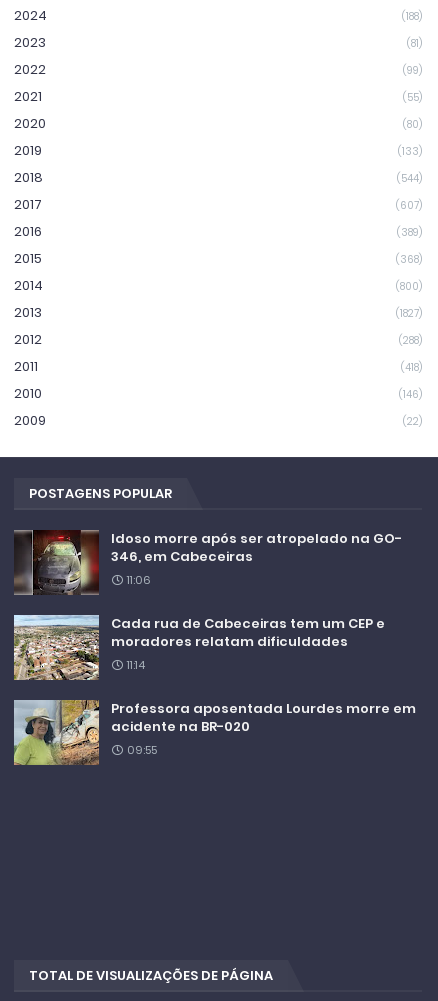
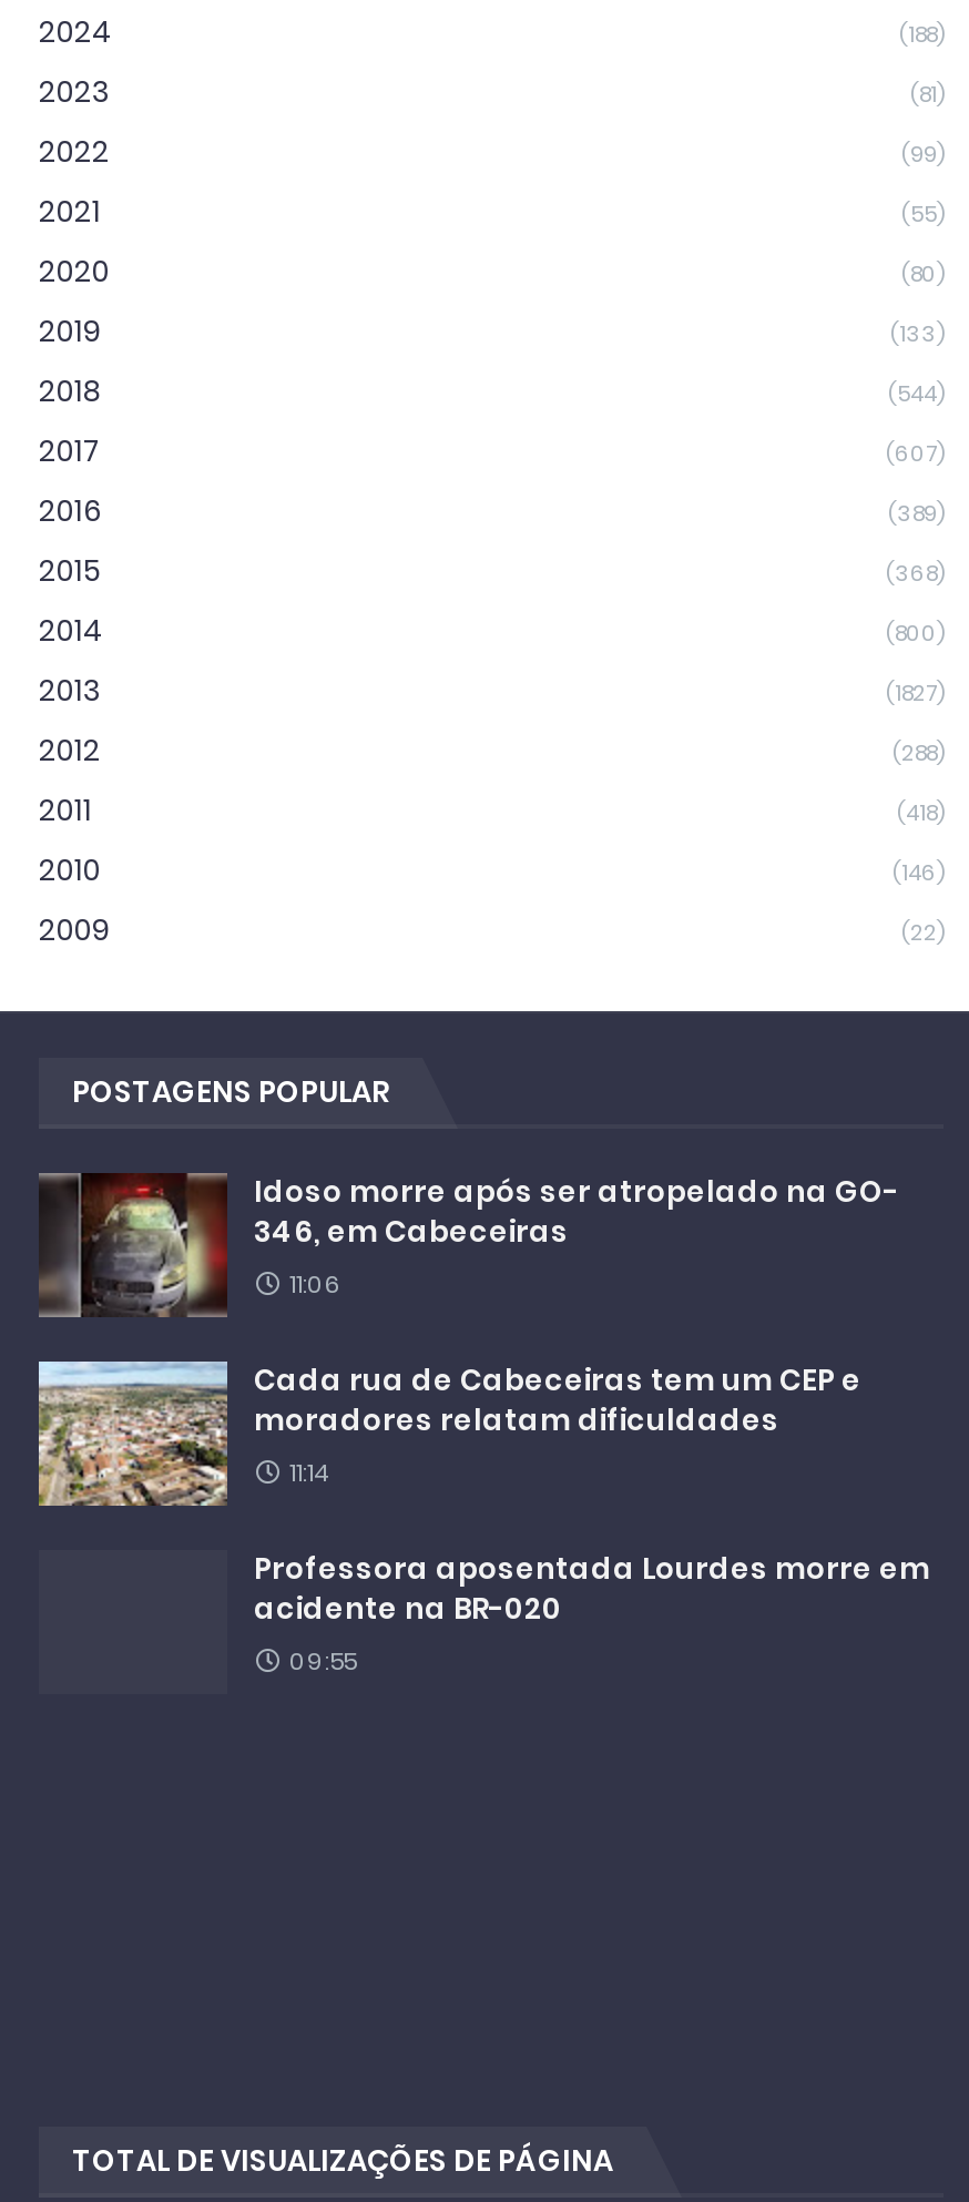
[13,699,100,766] [image] -> none

